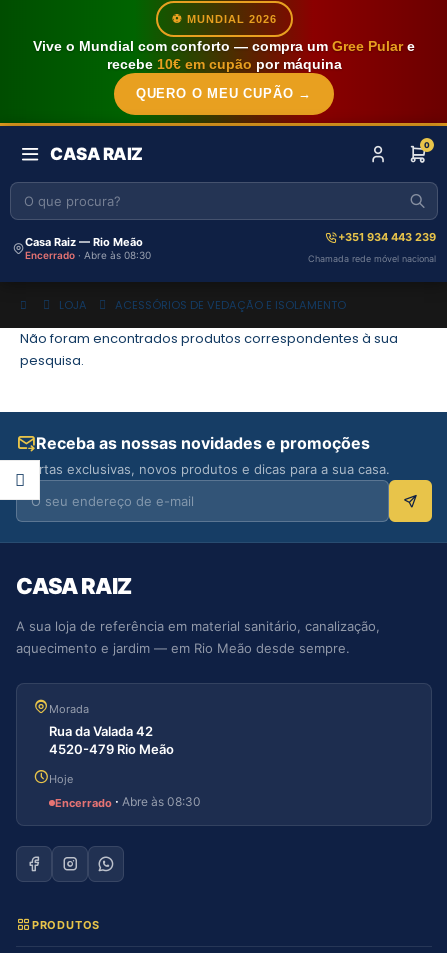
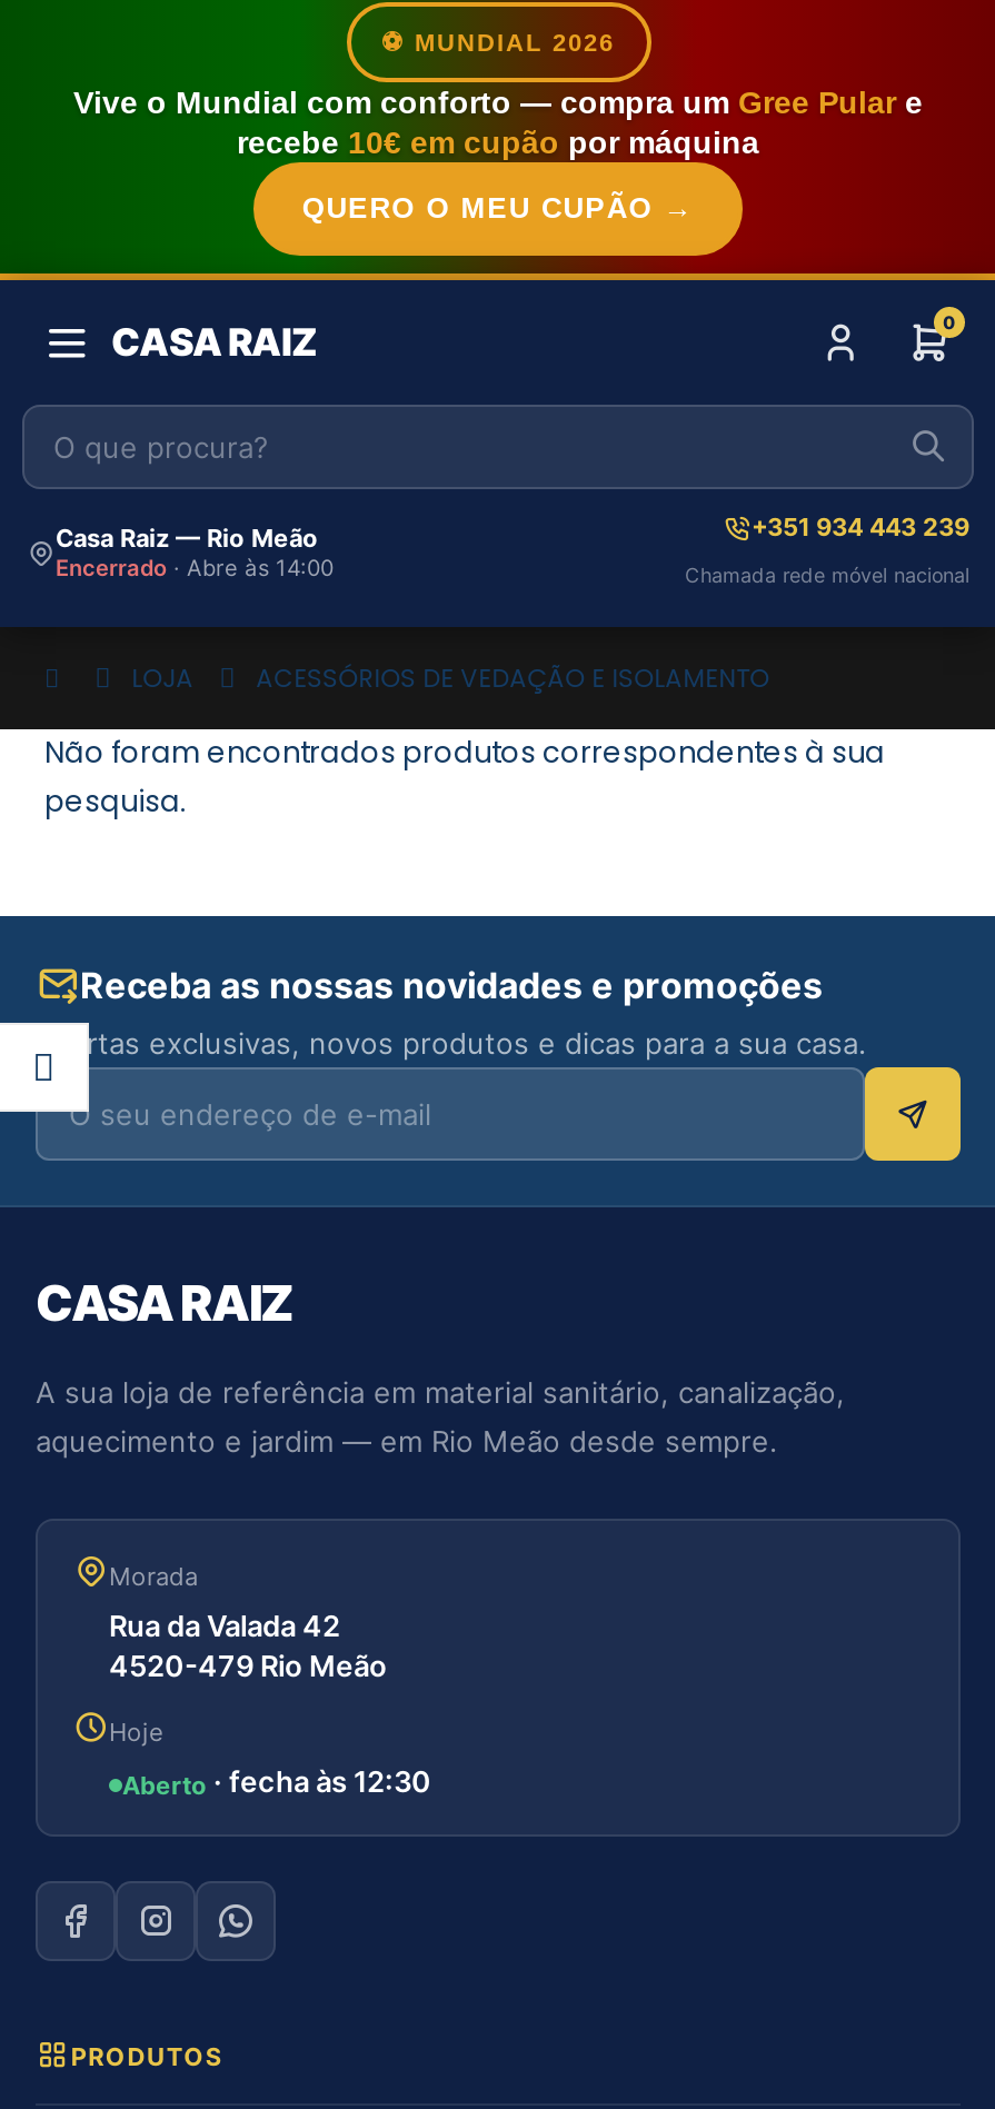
[25,248,151,260] Encerrado · Abre às 08:30 -> [56,553,334,579] Encerrado · Abre às 14:00
[55,793,201,809] Encerrado · Abre às 08:30 -> [122,1763,431,1800] Aberto · fecha às 12:30

